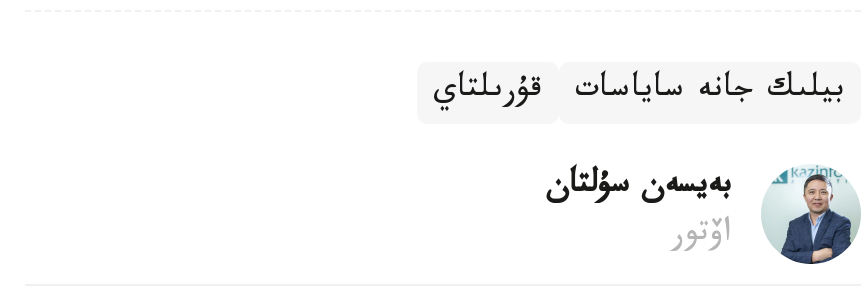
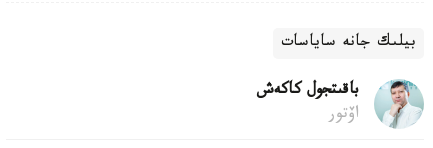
[433,71,857,266] [image] | قۇرىلتاي | بەيسەن سۇلتان -> [256,80,423,129] [image] | باقىتجول كاكەش

